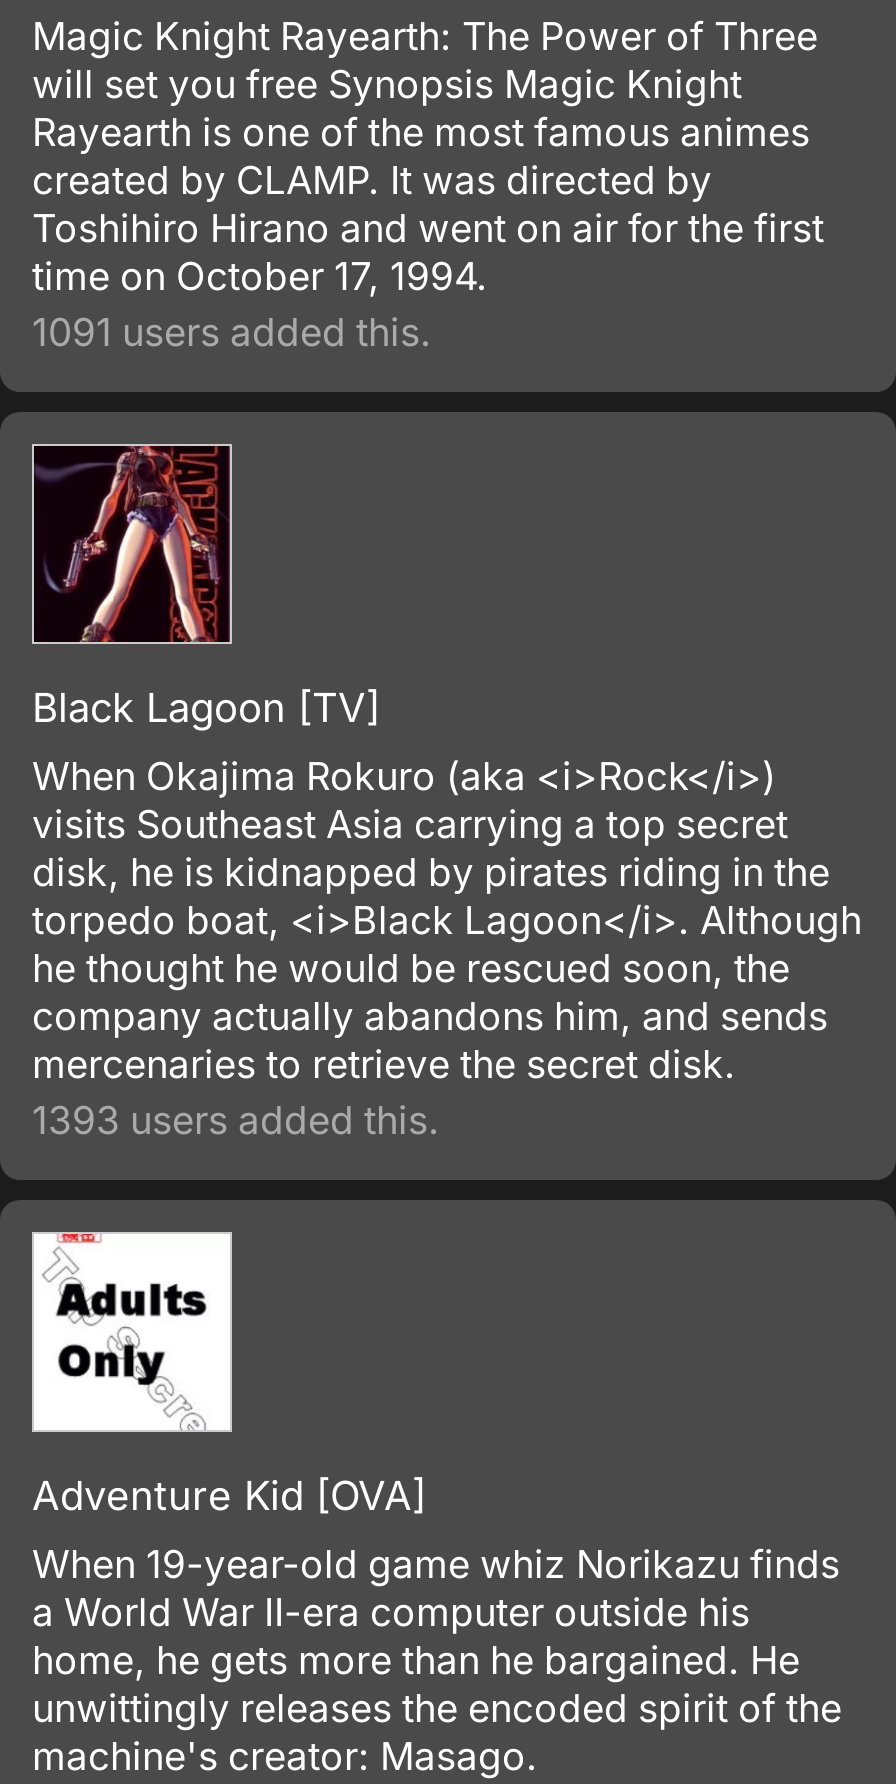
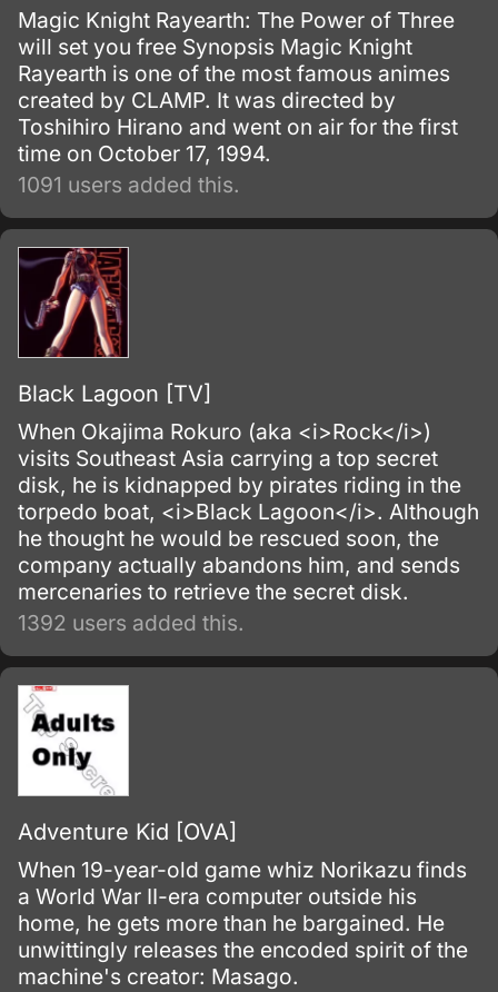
[32,1095,440,1143] 1393 users added this. -> [18,609,245,636] 1392 users added this.

